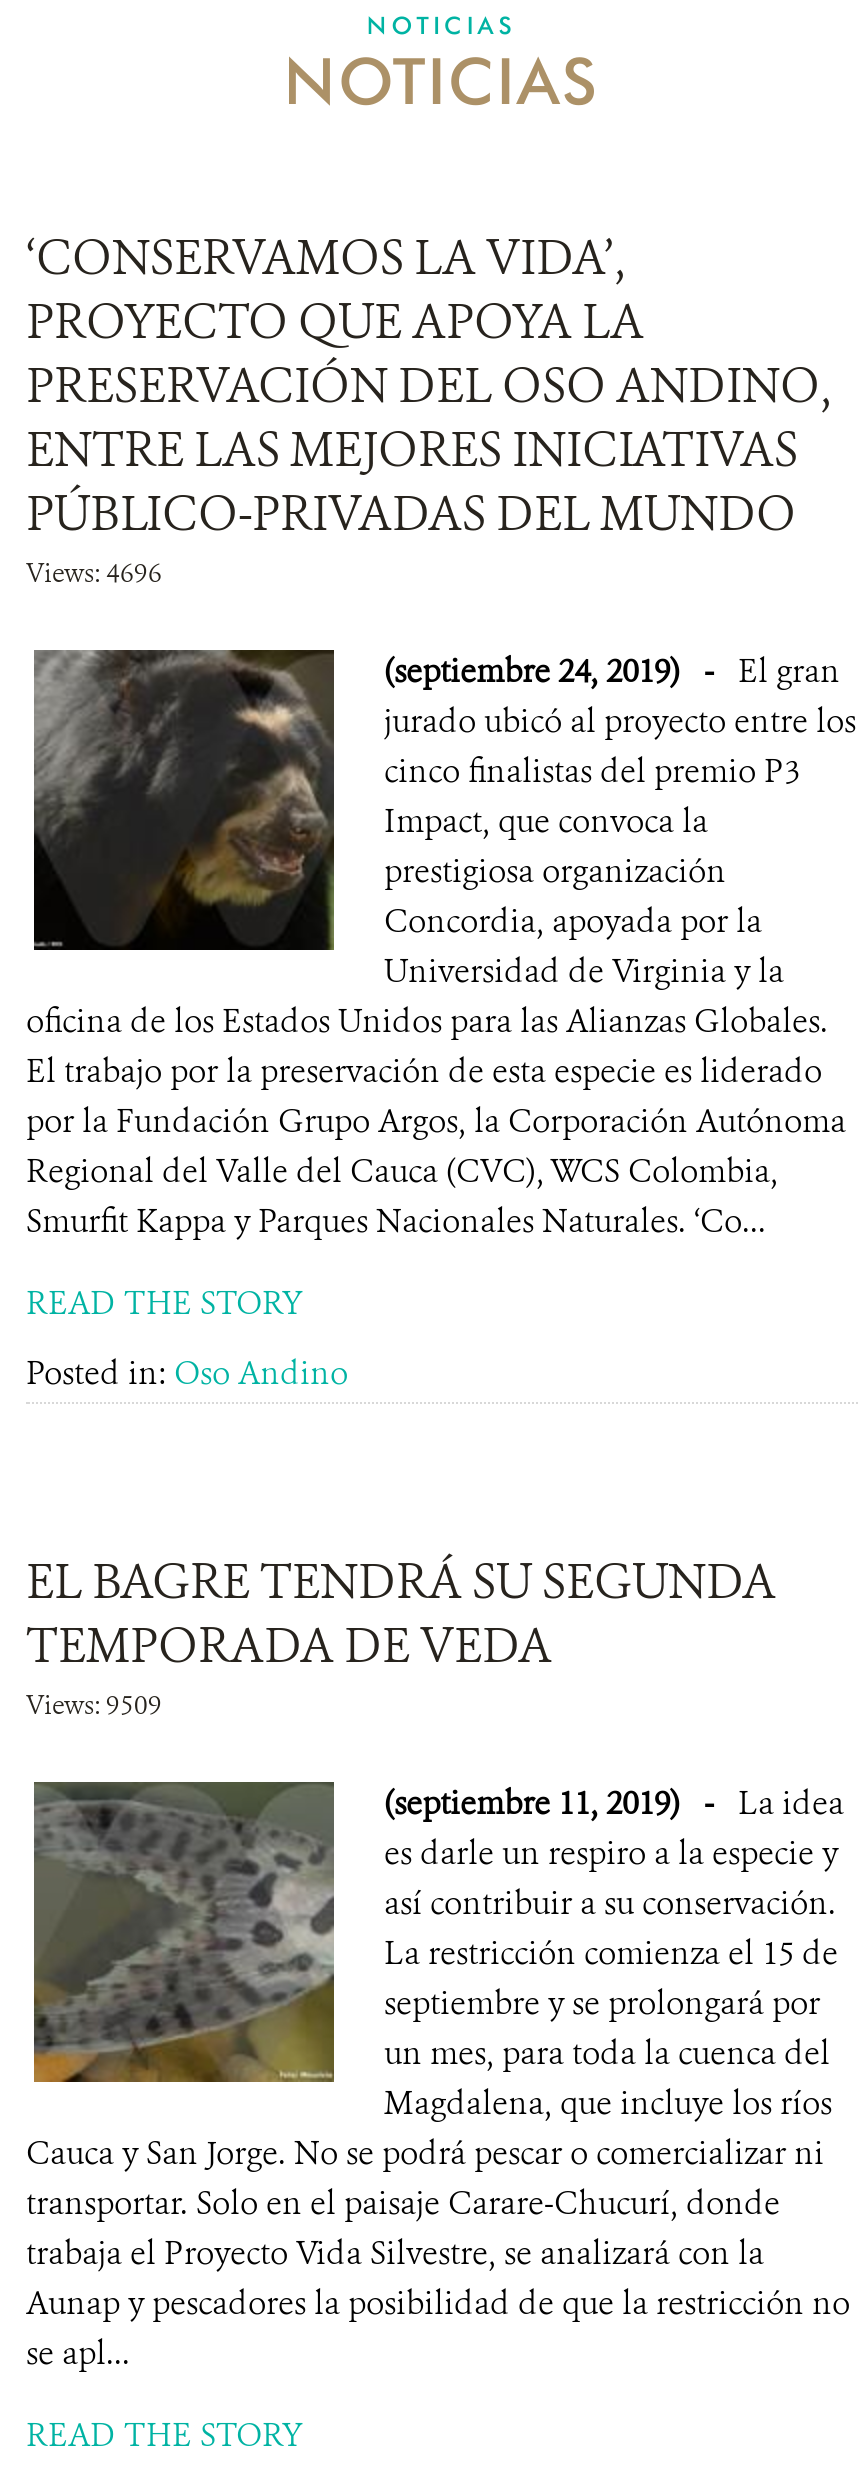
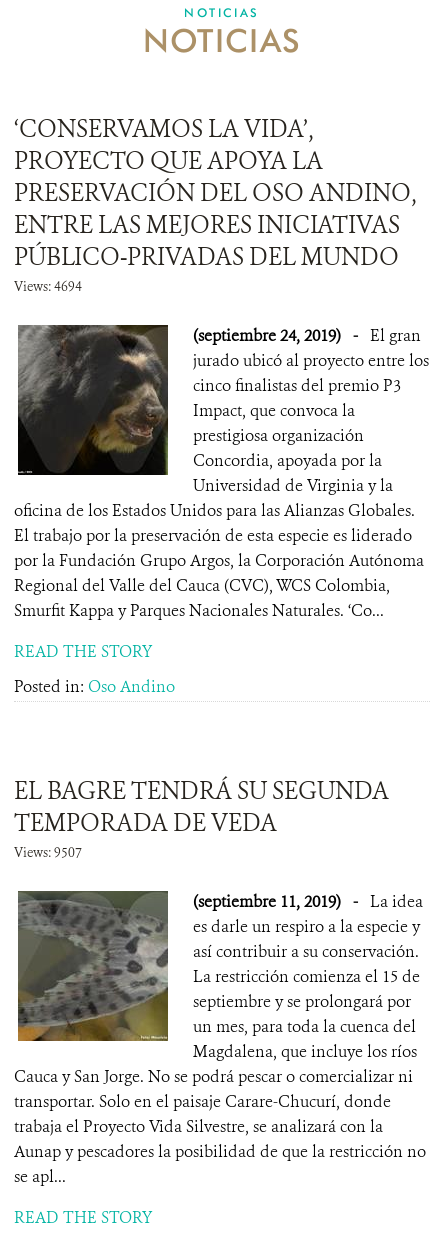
[26,556,162,590] Views: 4696 -> [14,278,82,295] Views: 4694
[26,1688,162,1722] Views: 9509 -> [14,844,82,861] Views: 9507

